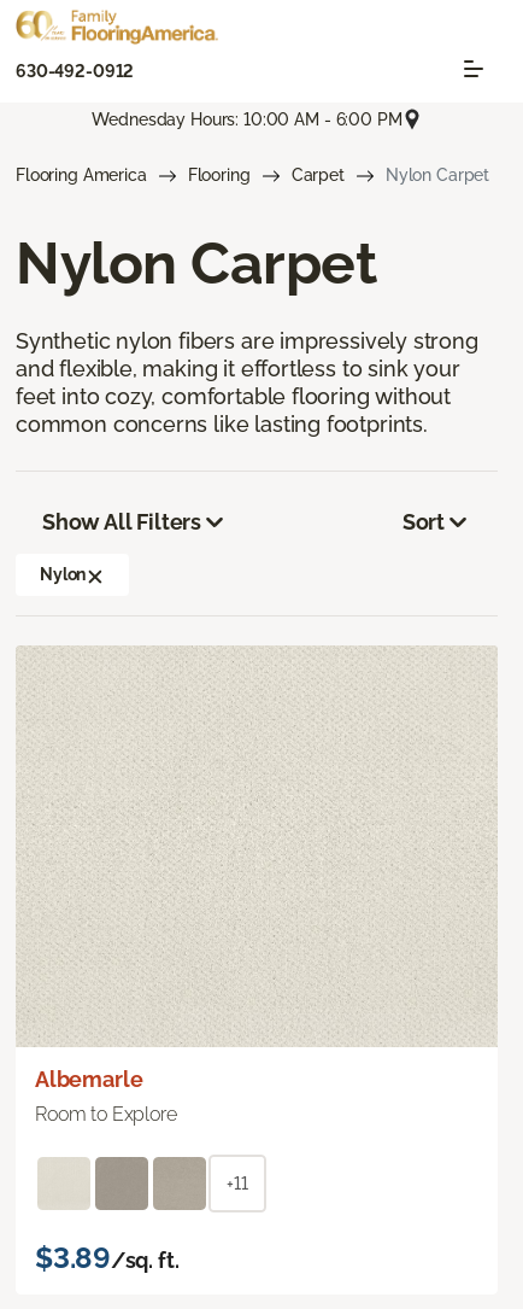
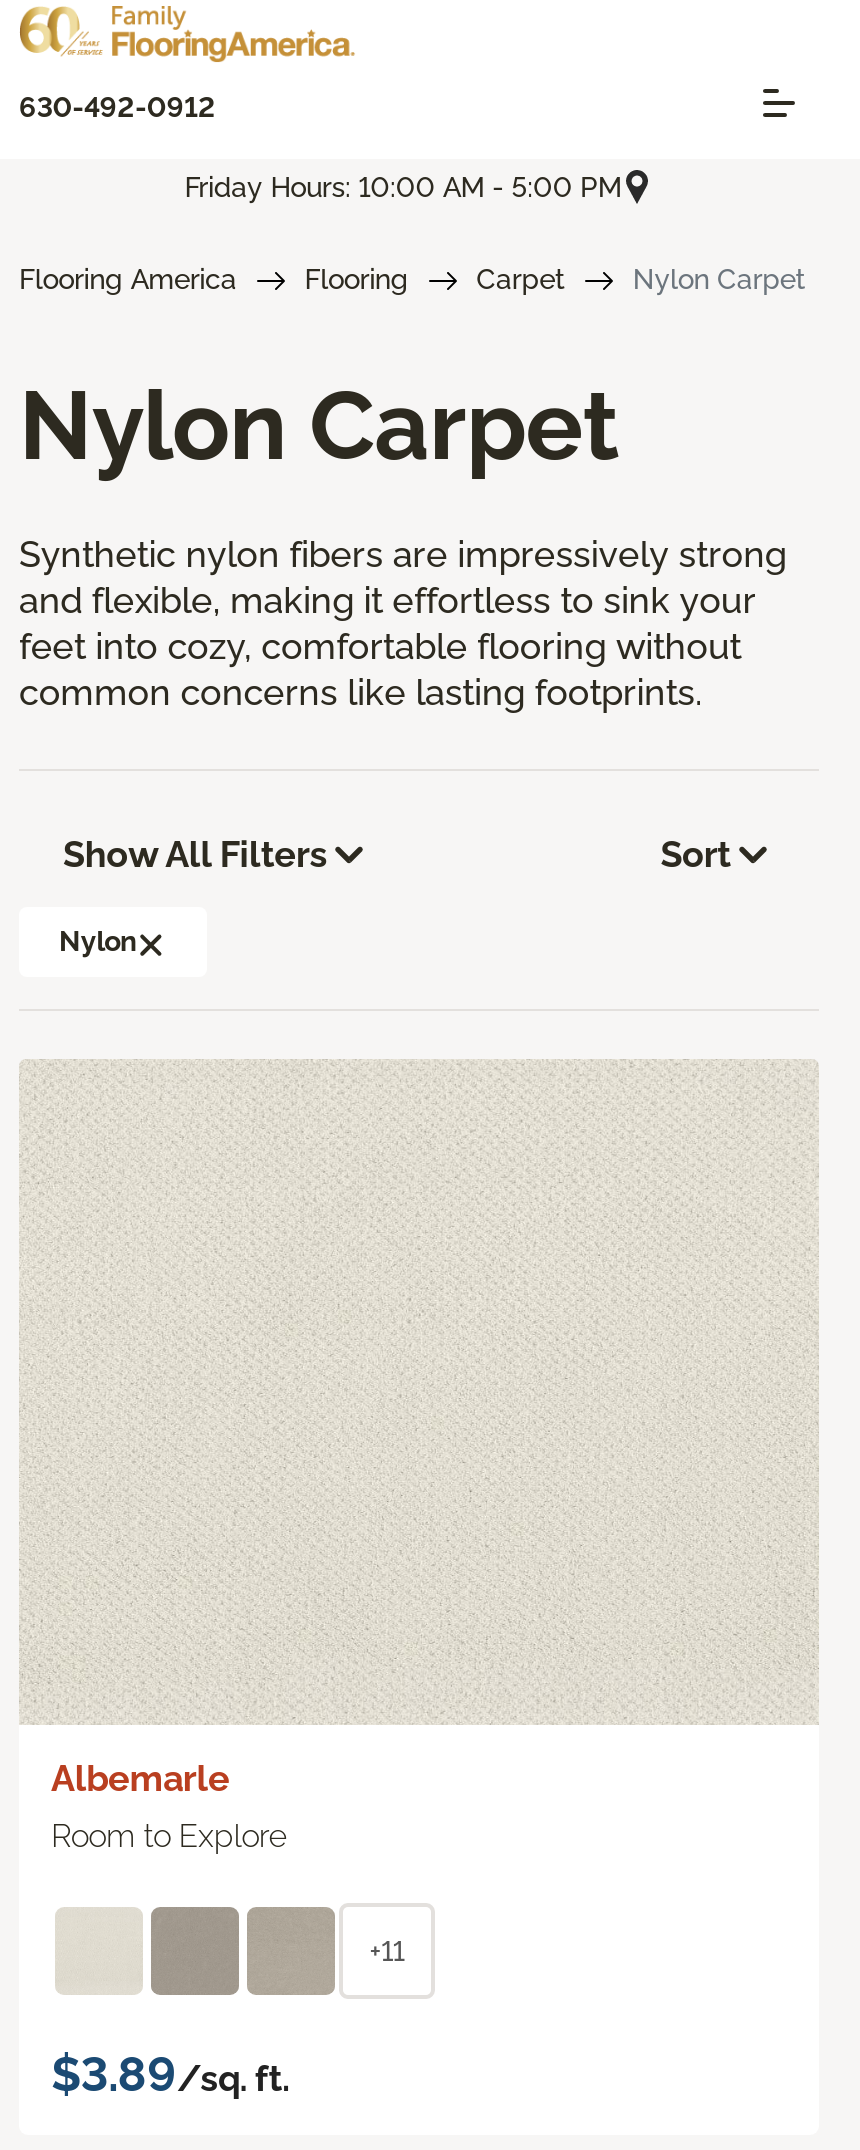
[92,109,402,129] Wednesday Hours: 10:00 AM - 6:00 PM -> [184,170,622,202] Friday Hours: 10:00 AM - 5:00 PM

